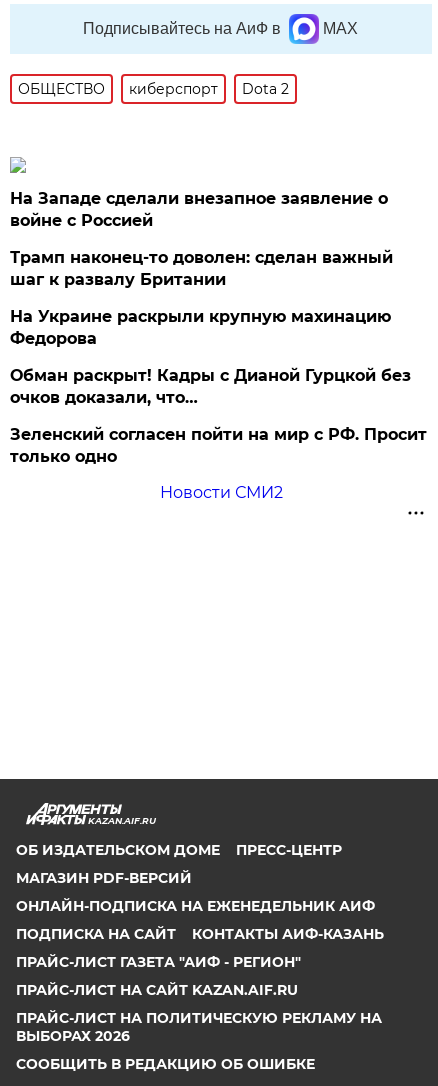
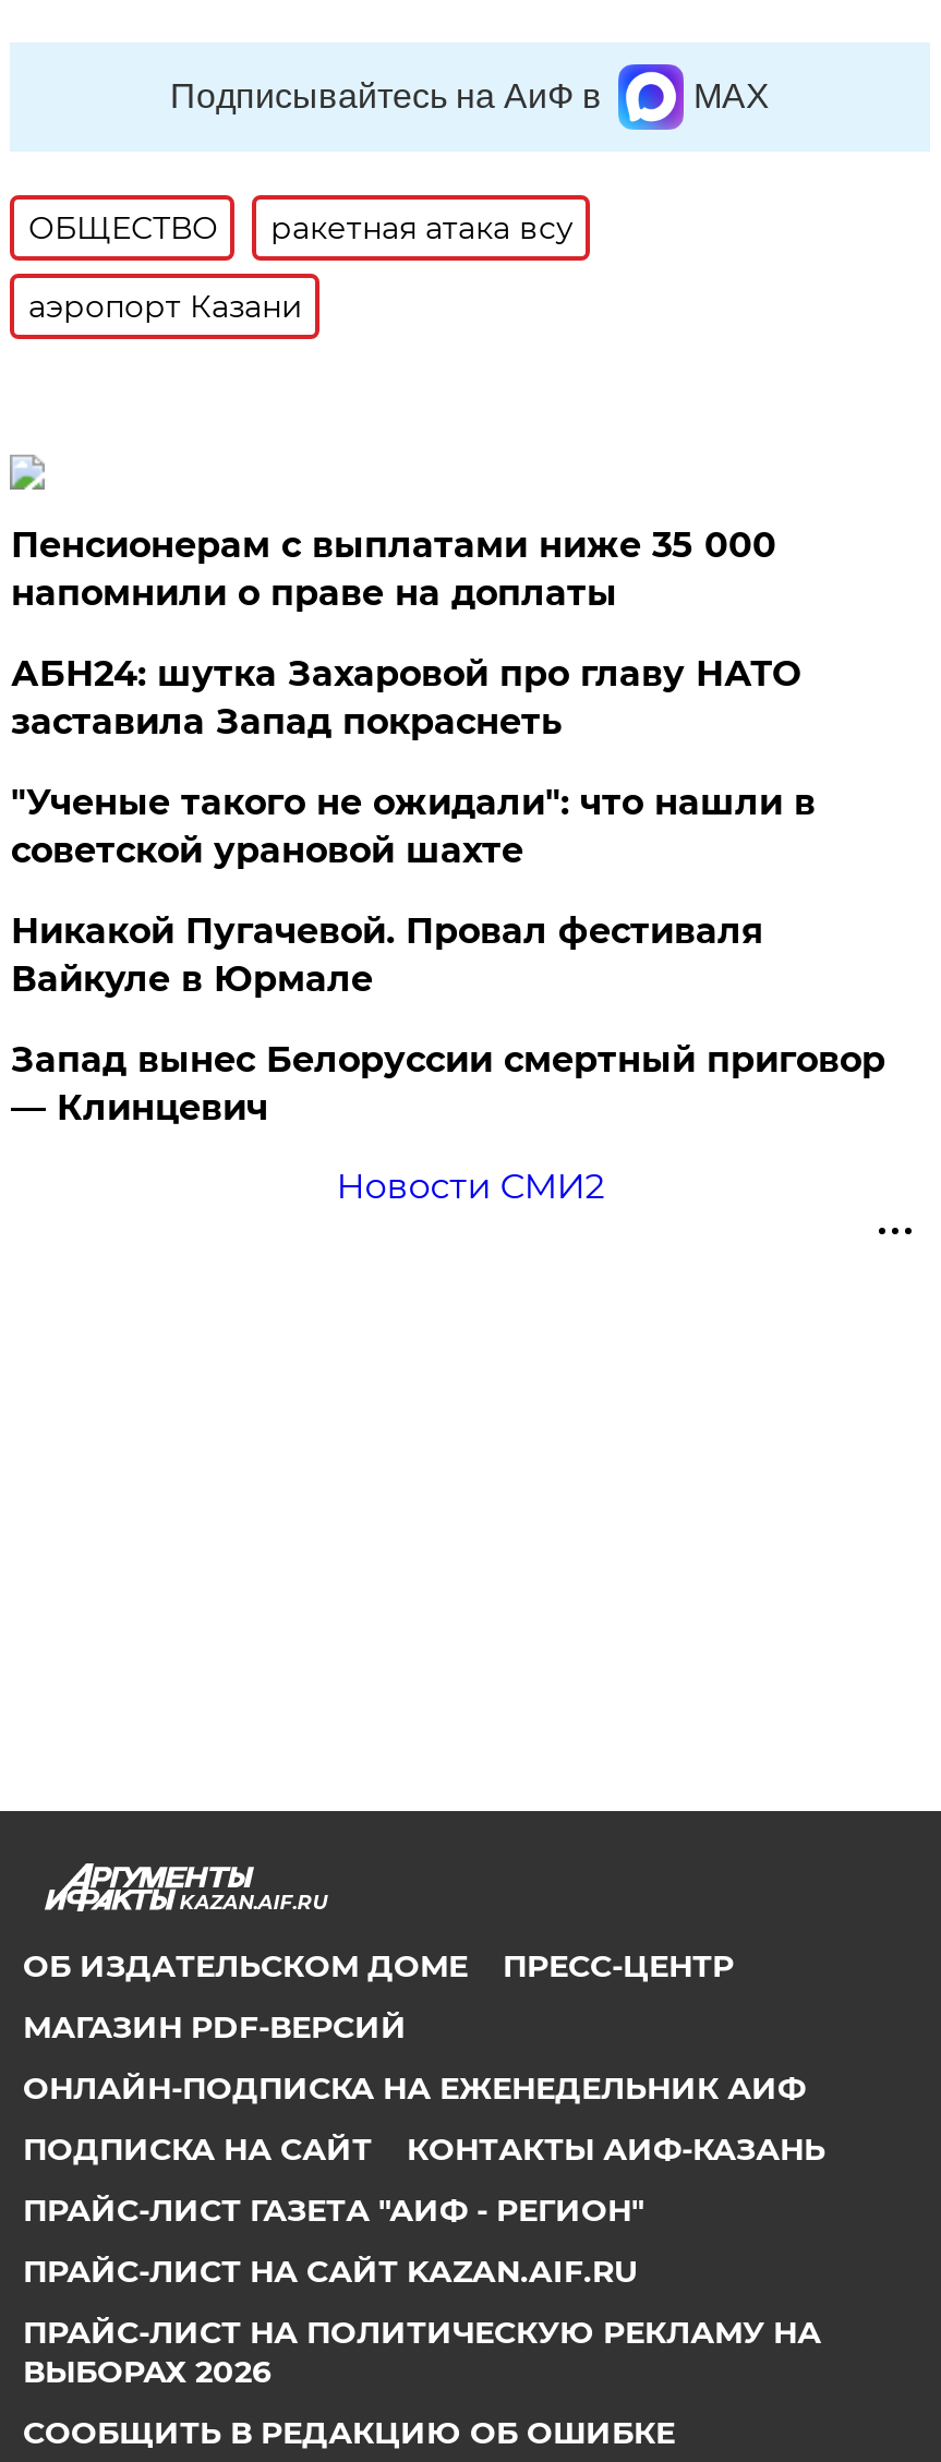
[129,80,289,98] киберспорт | Dota 2 -> [28,208,573,326] ракетная атака всу | аэропорт Казани
[10,189,427,466] На Западе сделали внезапное заявление о | войне с Россией | Трамп наконец-то доволен: сделан важный | шаг к развалу Британии | На Украине раскрыли крупную махинацию | Федорова | Обман раскрыт! Кадры с Дианой Гурцкой без | очков доказали, что… | Зеленский согласен пойти на мир с РФ. Просит | только одно -> [11,524,885,1129] Пенсионерам с выплатами ниже 35 000 | напомнили о праве на доплаты | АБН24: шутка Захаровой про главу НАТО | заставила Запад покраснеть | "Ученые такого не ожидали": что нашли в | советской урановой шахте | Никакой Пугачевой. Провал фестиваля | Вайкуле в Юрмале | Запад вынес Белоруссии смертный приговор | — Клинцевич

